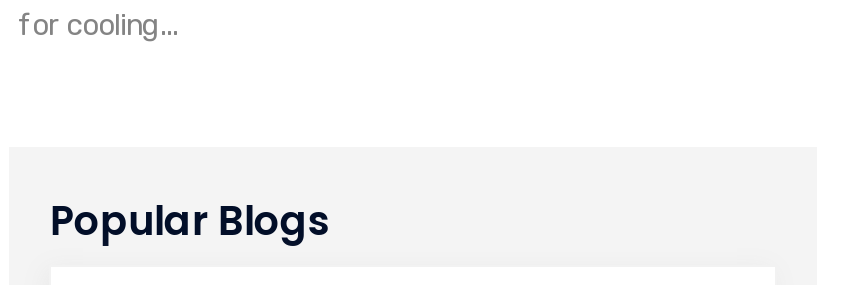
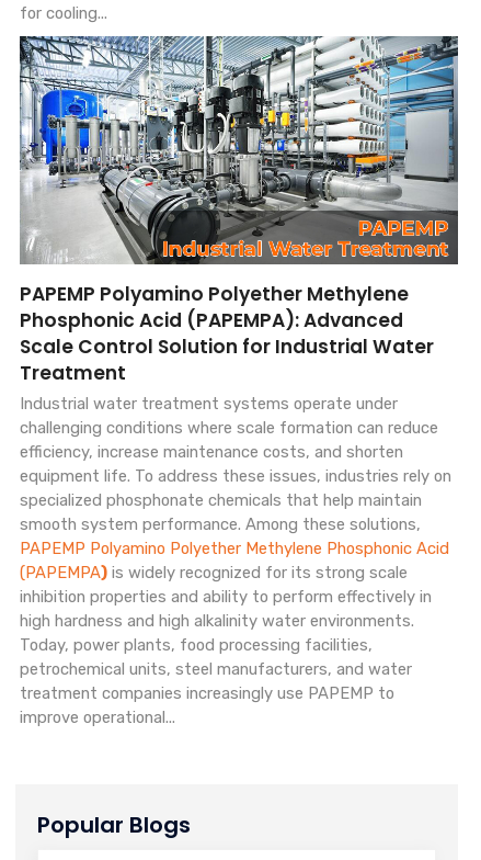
none -> [19,35,459,727] [image] | PAPEMP Polyamino Polyether Methylene | Phosphonic Acid (PAPEMPA): Advanced | Scale Control Solution for Industrial Water | Treatment | Industrial water treatment systems operate under | challenging conditions where scale formation can reduce | efficiency, increase maintenance costs, and shorten | equipment life. To address these issues, industries rely on | specialized phosphonate chemicals that help maintain | smooth system performance. Among these solutions, | PAPEMP Polyamino Polyether Methylene Phosphonic Acid | (PAPEMPA) is widely recognized for its strong scale | inhibition properties and ability to perform effectively in | high hardness and high alkalinity water environments. | Today, power plants, food processing facilities, | petrochemical units, steel manufacturers, and water | treatment companies increasingly use PAPEMP to | improve operational...

